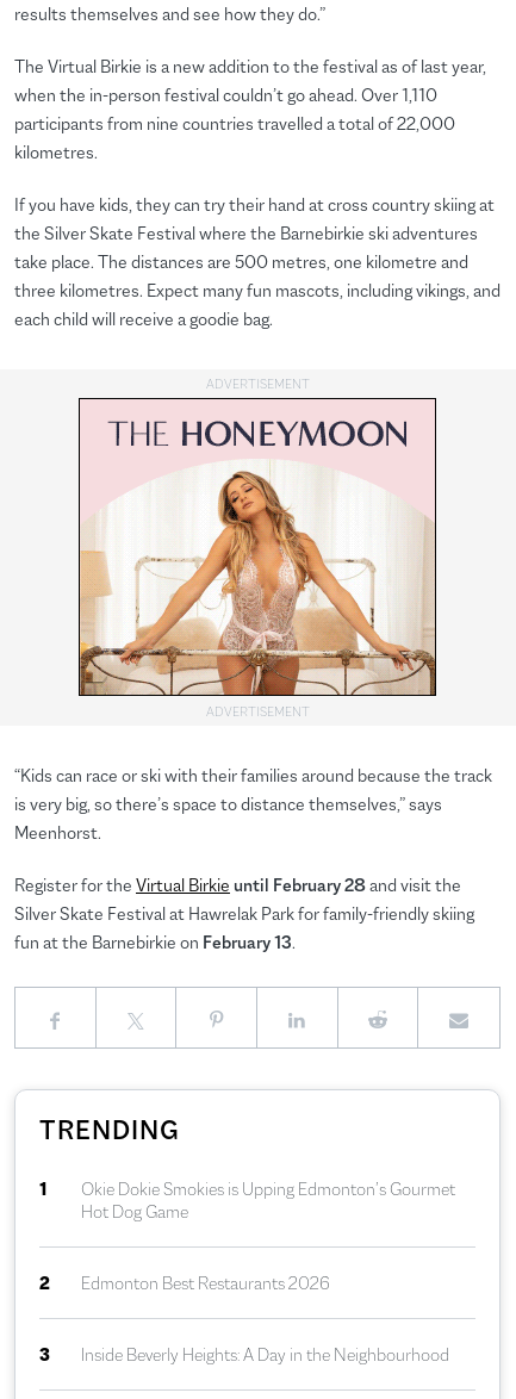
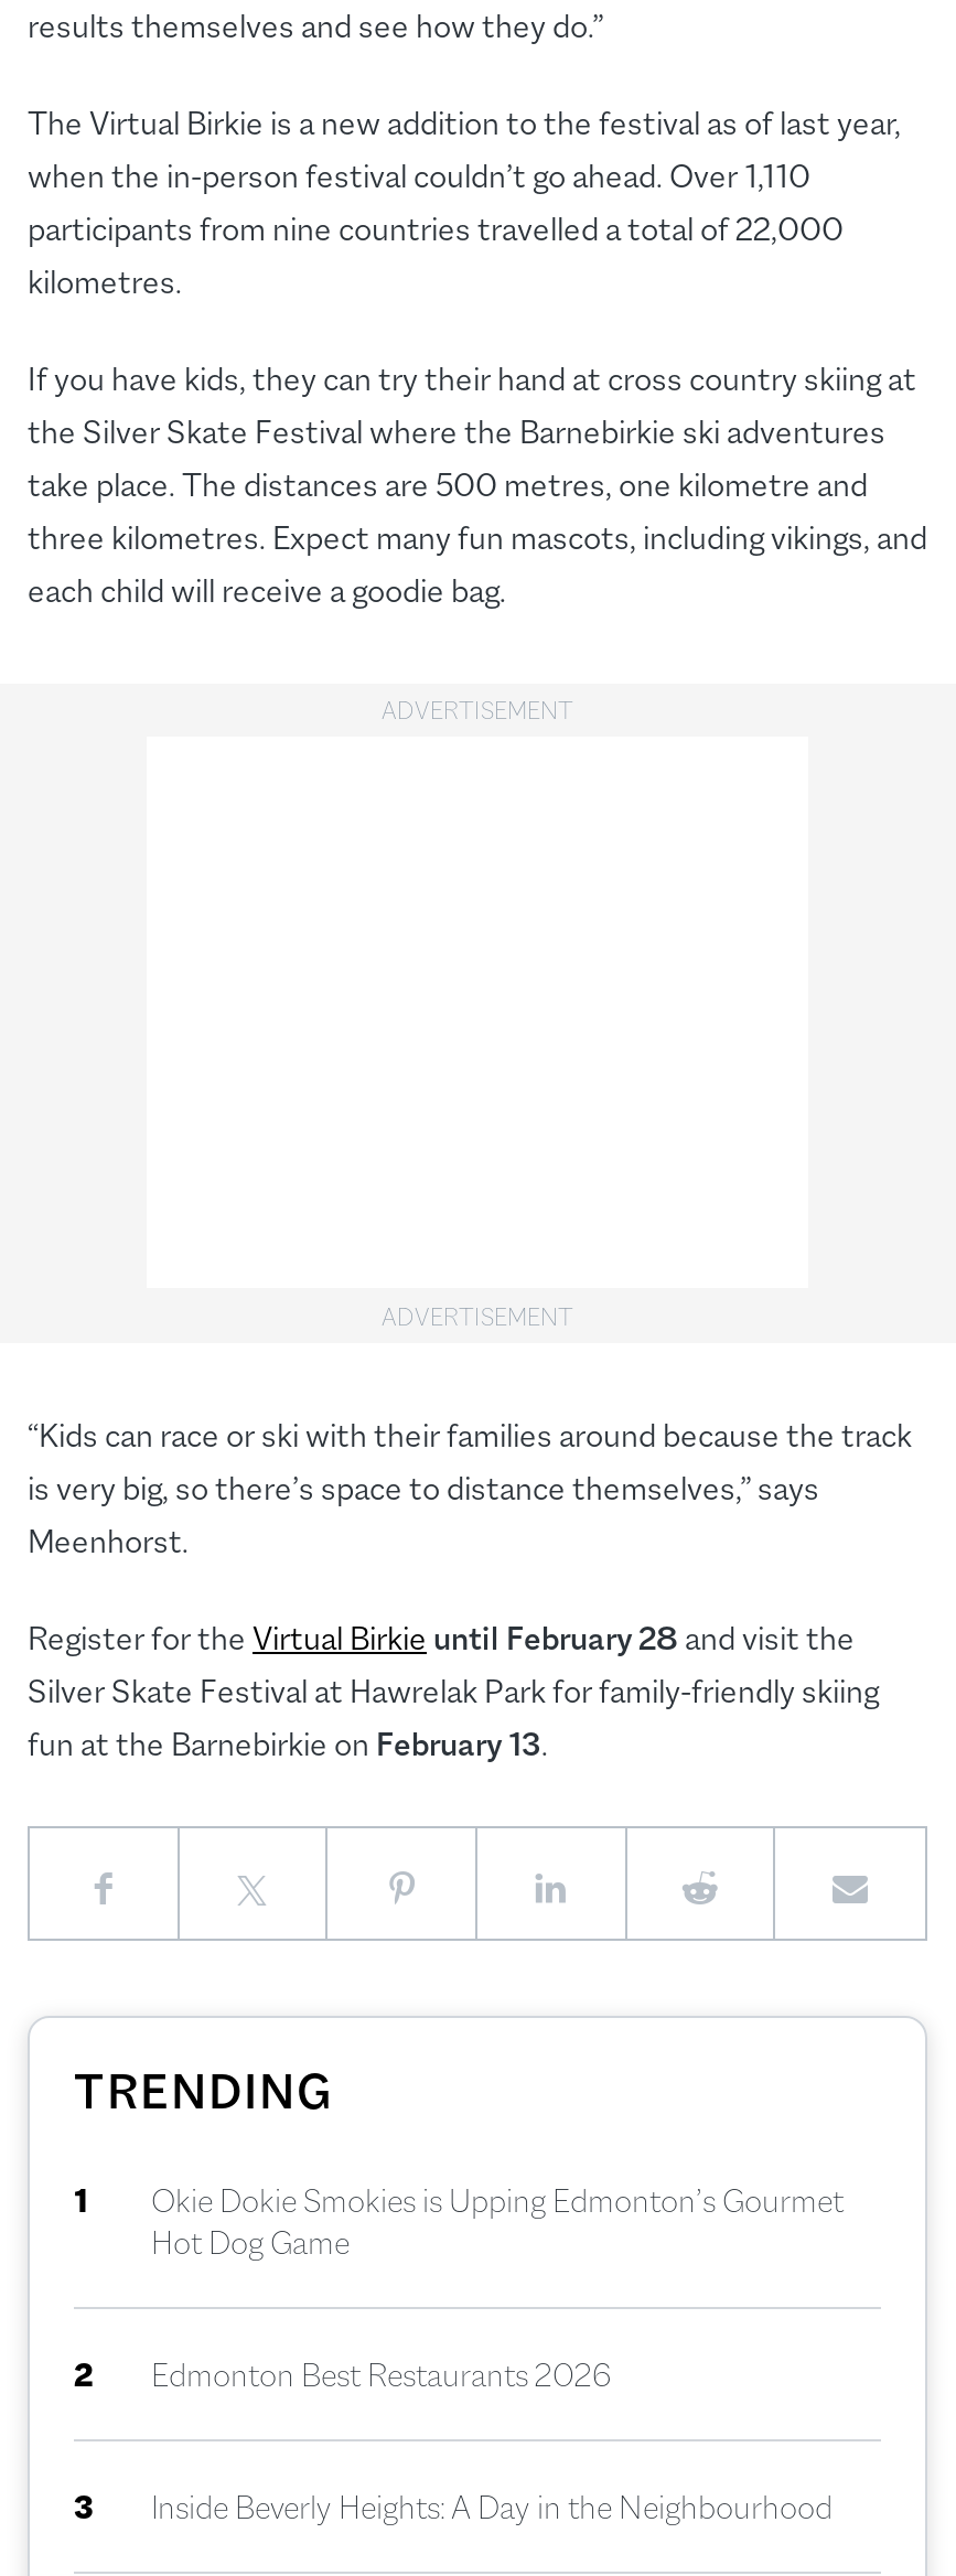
[77,397,437,697] [image] -> none

